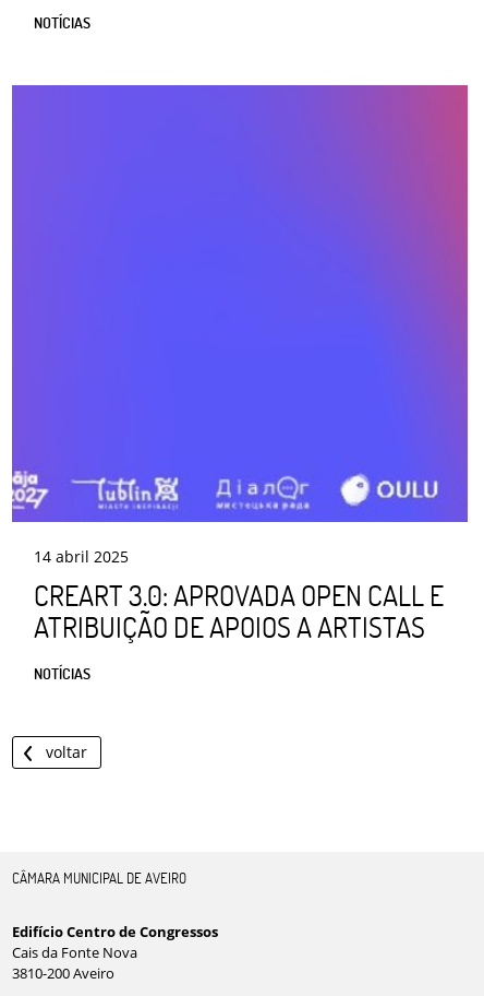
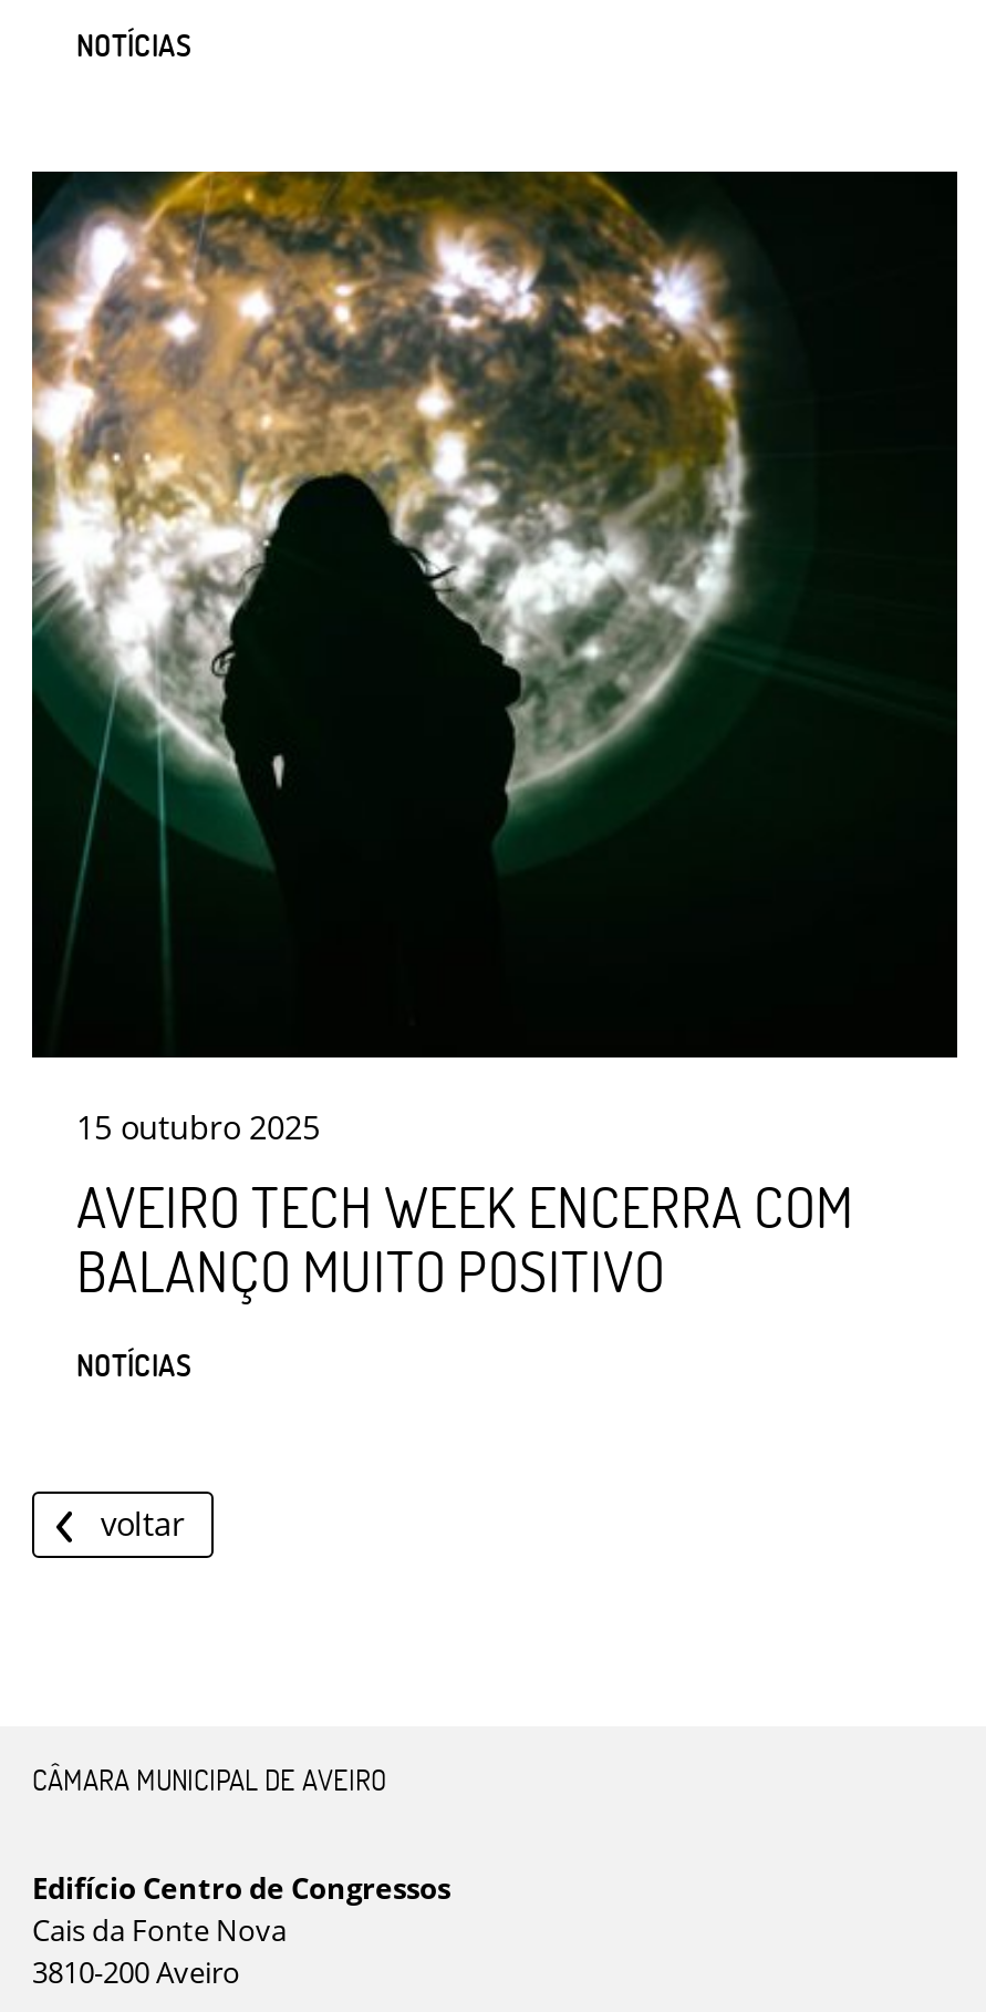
[11,84,469,644] [image] | 14 abril 2025 | CREART 3.0: APROVADA OPEN CALL E | ATRIBUIÇÃO DE APOIOS A ARTISTAS -> [30,169,959,1305] [image] | 15 outubro 2025 | AVEIRO TECH WEEK ENCERRA COM | BALANÇO MUITO POSITIVO

